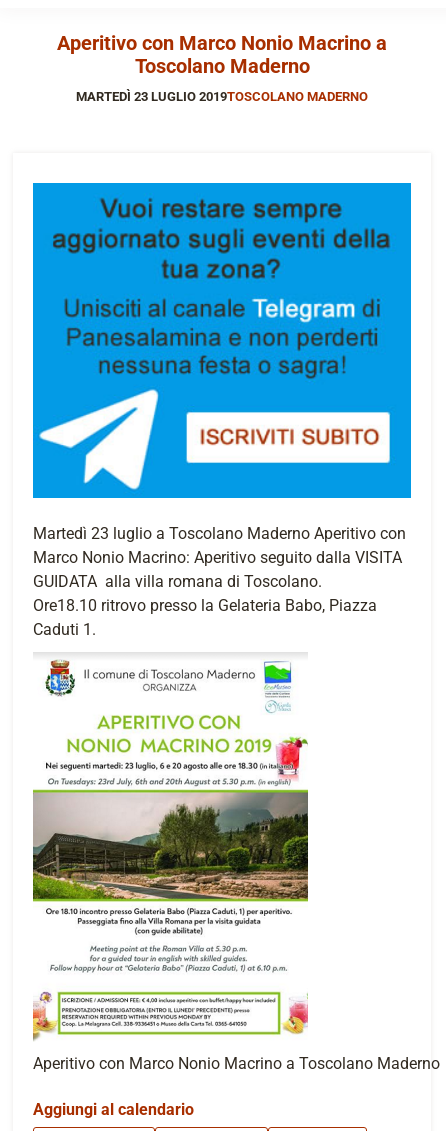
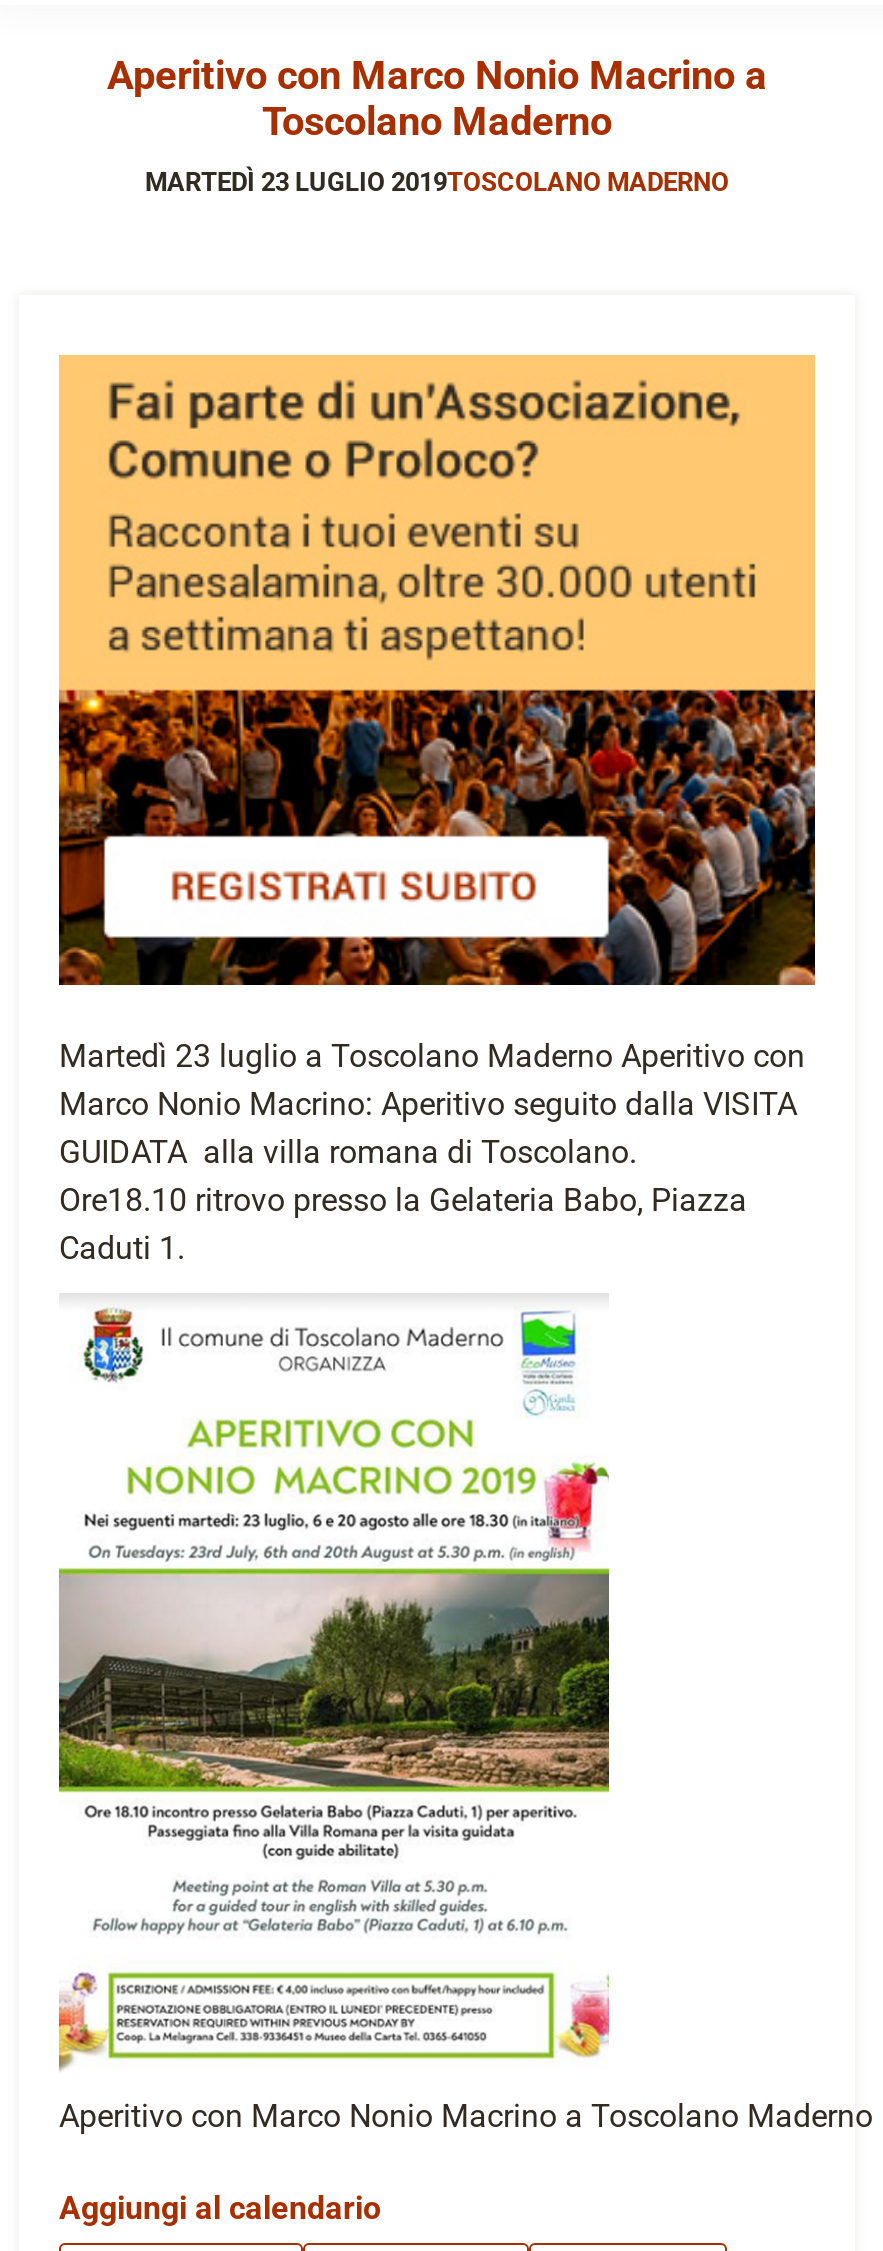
[32,182,412,499] [image] -> [57,353,817,987] [image]

